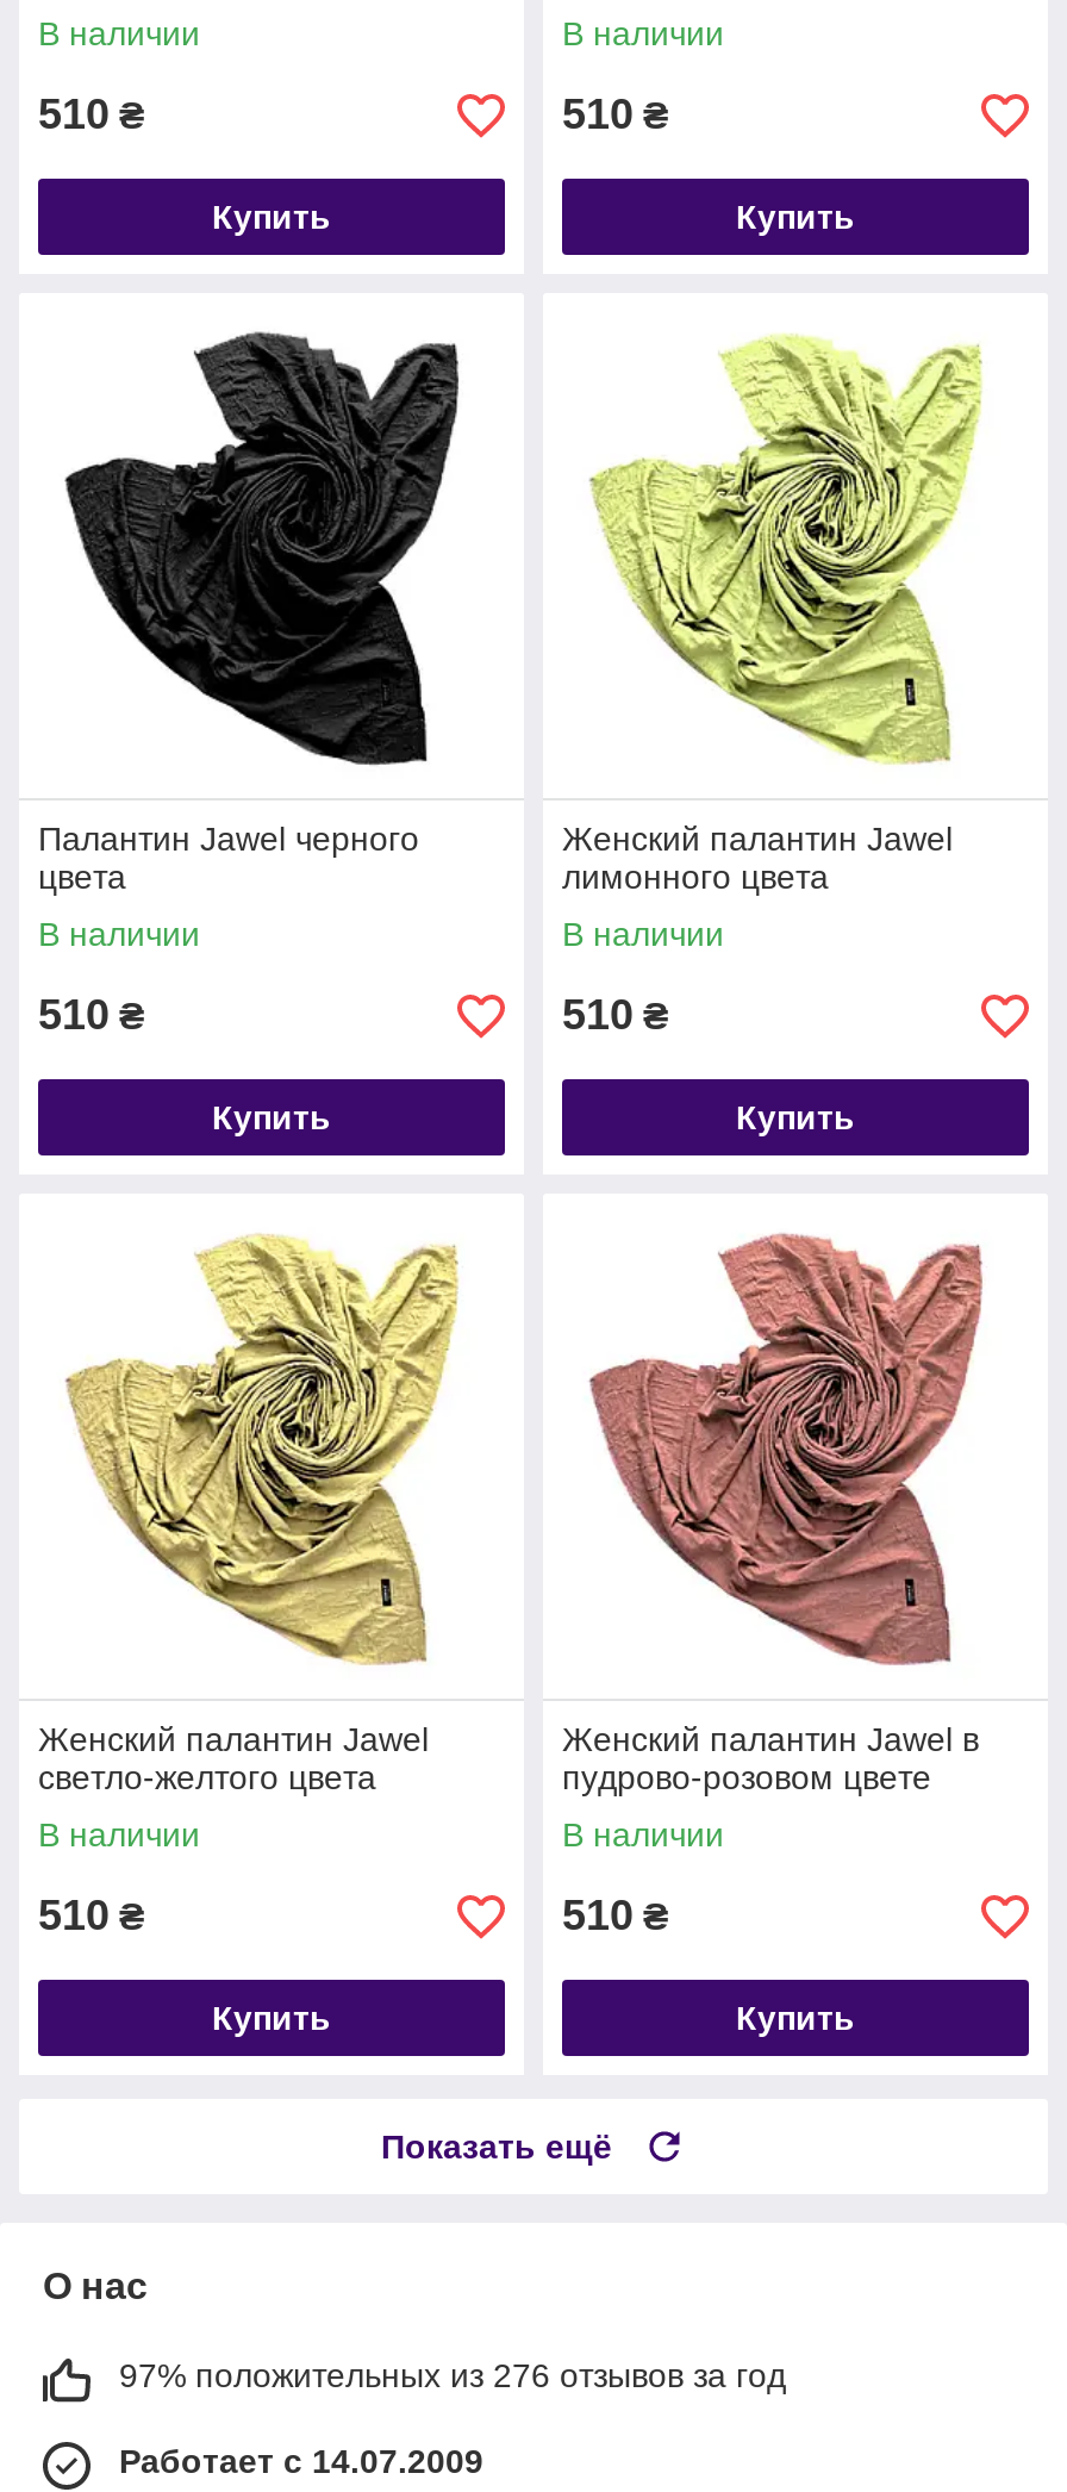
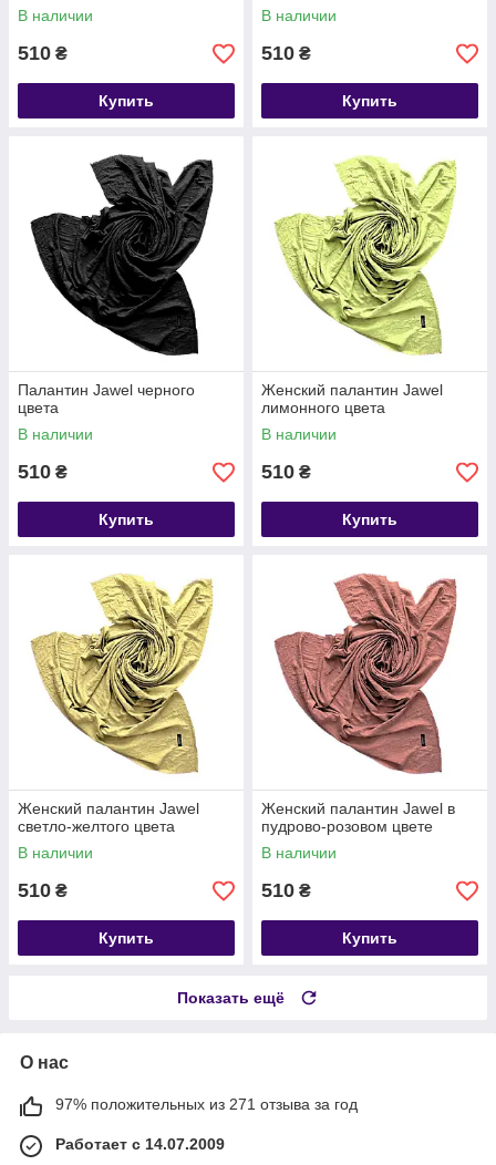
[119,2357,786,2396] 97% положительных из 276 отзывов за год -> [55,1096,358,1114] 97% положительных из 271 отзыва за год

